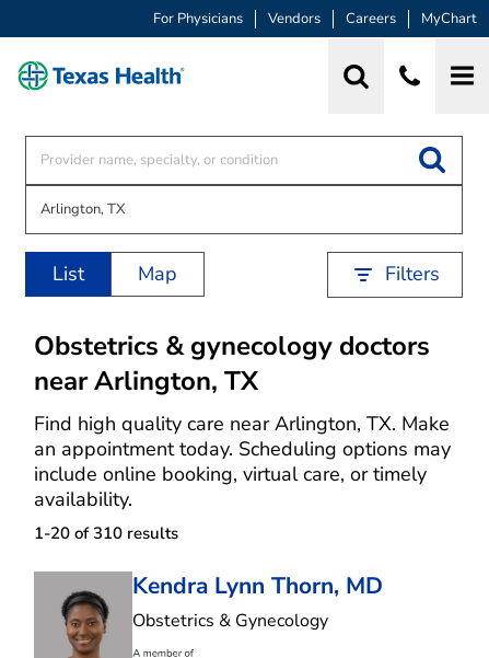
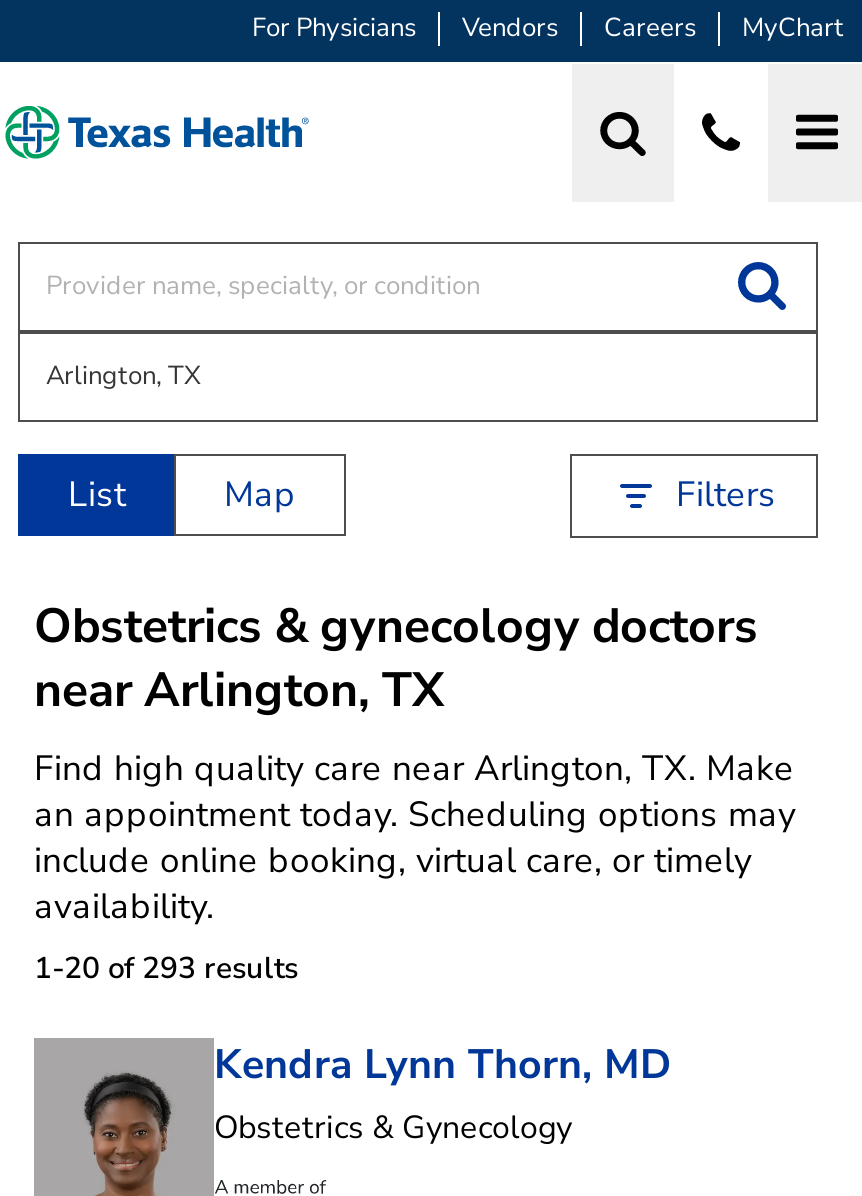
[34,522,178,544] 1-20 of 310 results -> [34,947,298,987] 1-20 of 293 results

